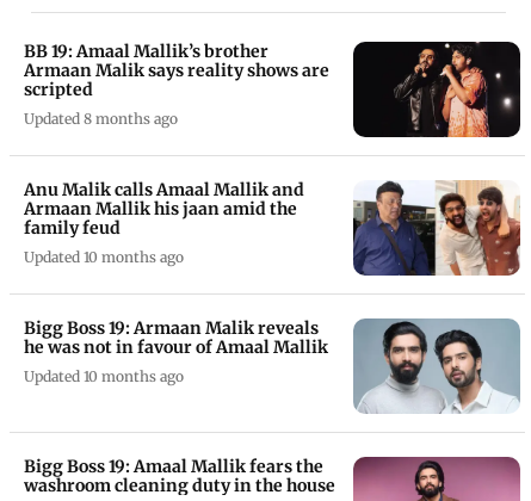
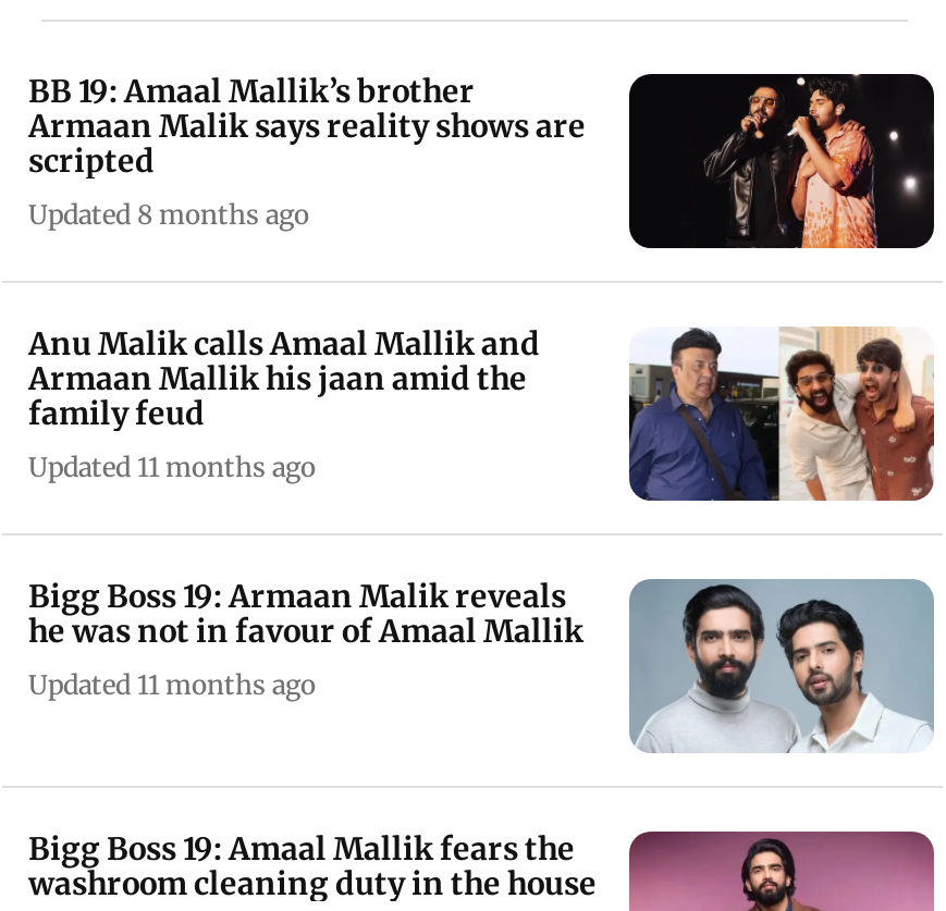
[24,248,184,266] Updated 10 months ago -> [28,450,316,482] Updated 11 months ago
[24,367,184,385] Updated 10 months ago -> [28,667,316,700] Updated 11 months ago

